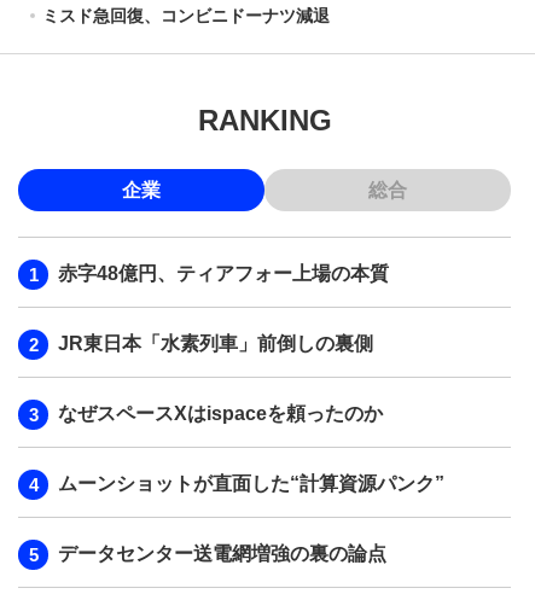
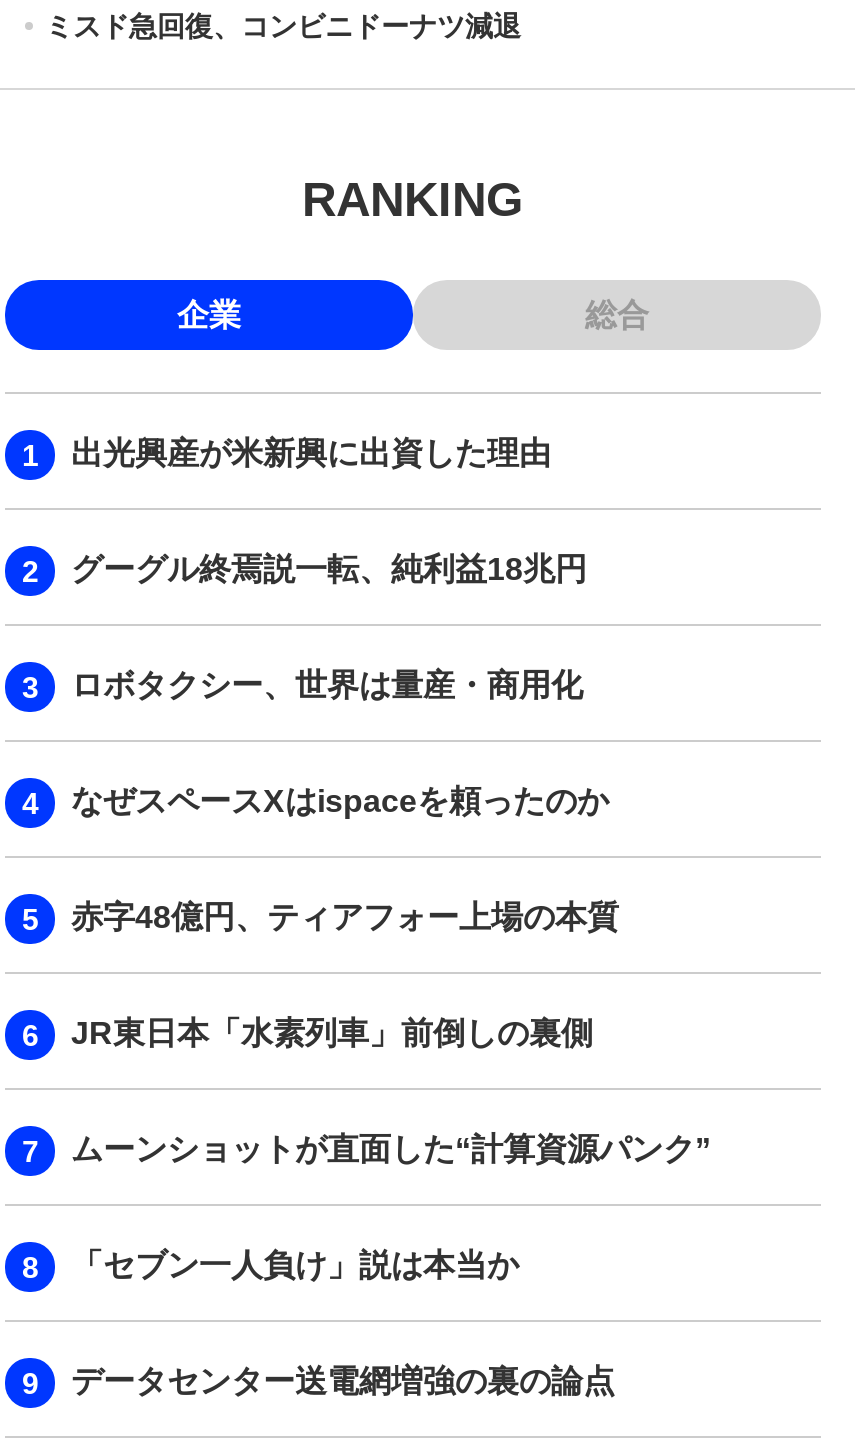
none -> [71,436,587,702] 出光興産が米新興に出資した理由 | グーグル終焉説一転、純利益18兆円 | ロボタクシー、世界は量産・商用化
moved [58,403,383,424] -> [71,784,609,818]: なぜスペースXはispaceを頼ったのか
none -> [71,1248,519,1282] 「セブン一人負け」説は本当か

